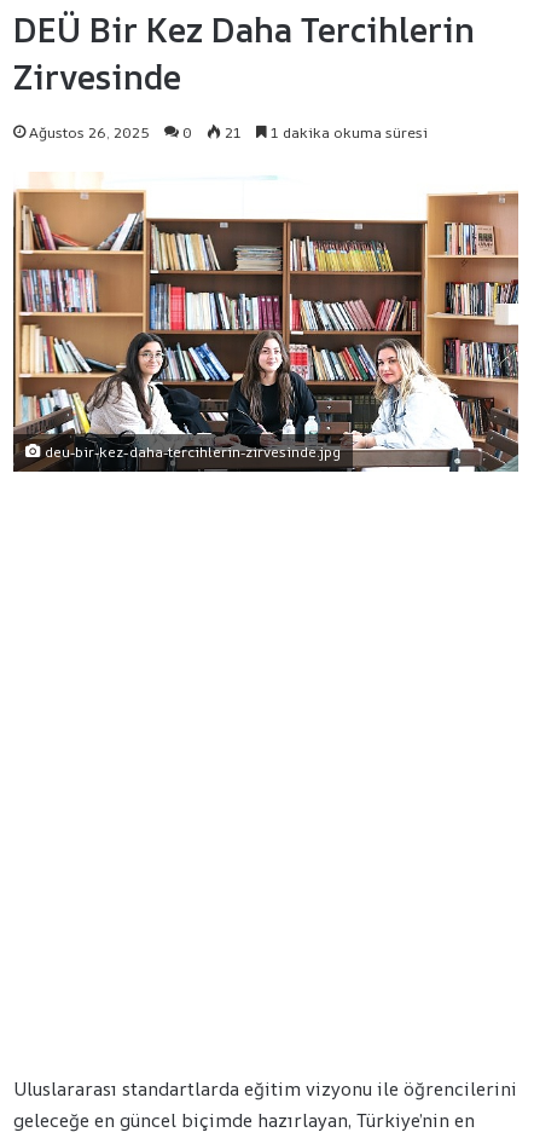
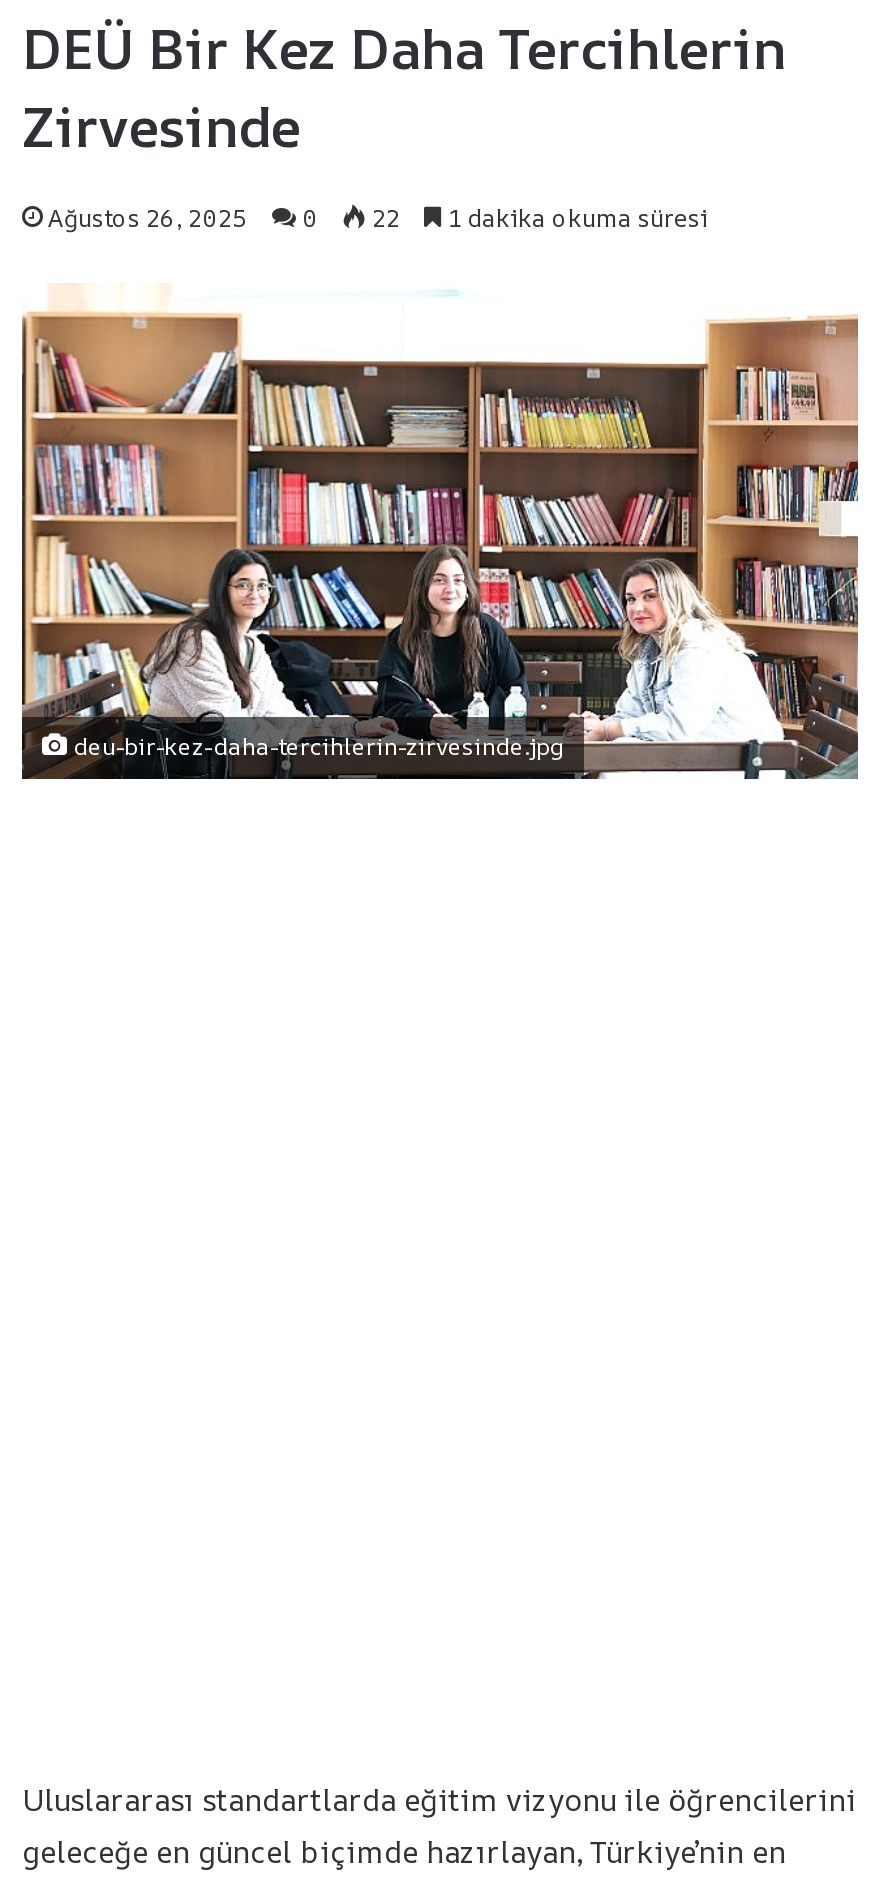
[29,122,428,142] Ağustos 26, 2025 0 21 1 dakika okuma süresi -> [48,201,708,235] Ağustos 26, 2025 0 22 1 dakika okuma süresi

